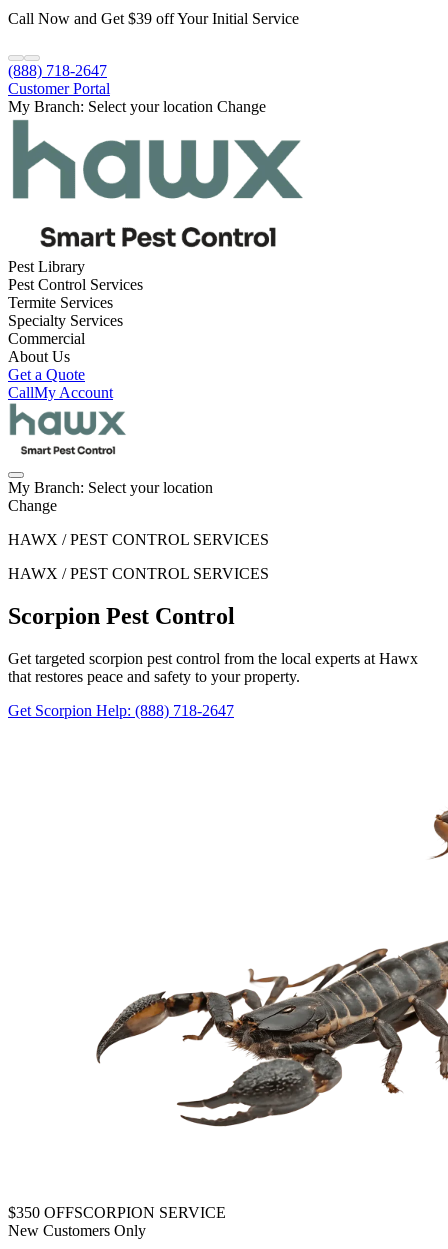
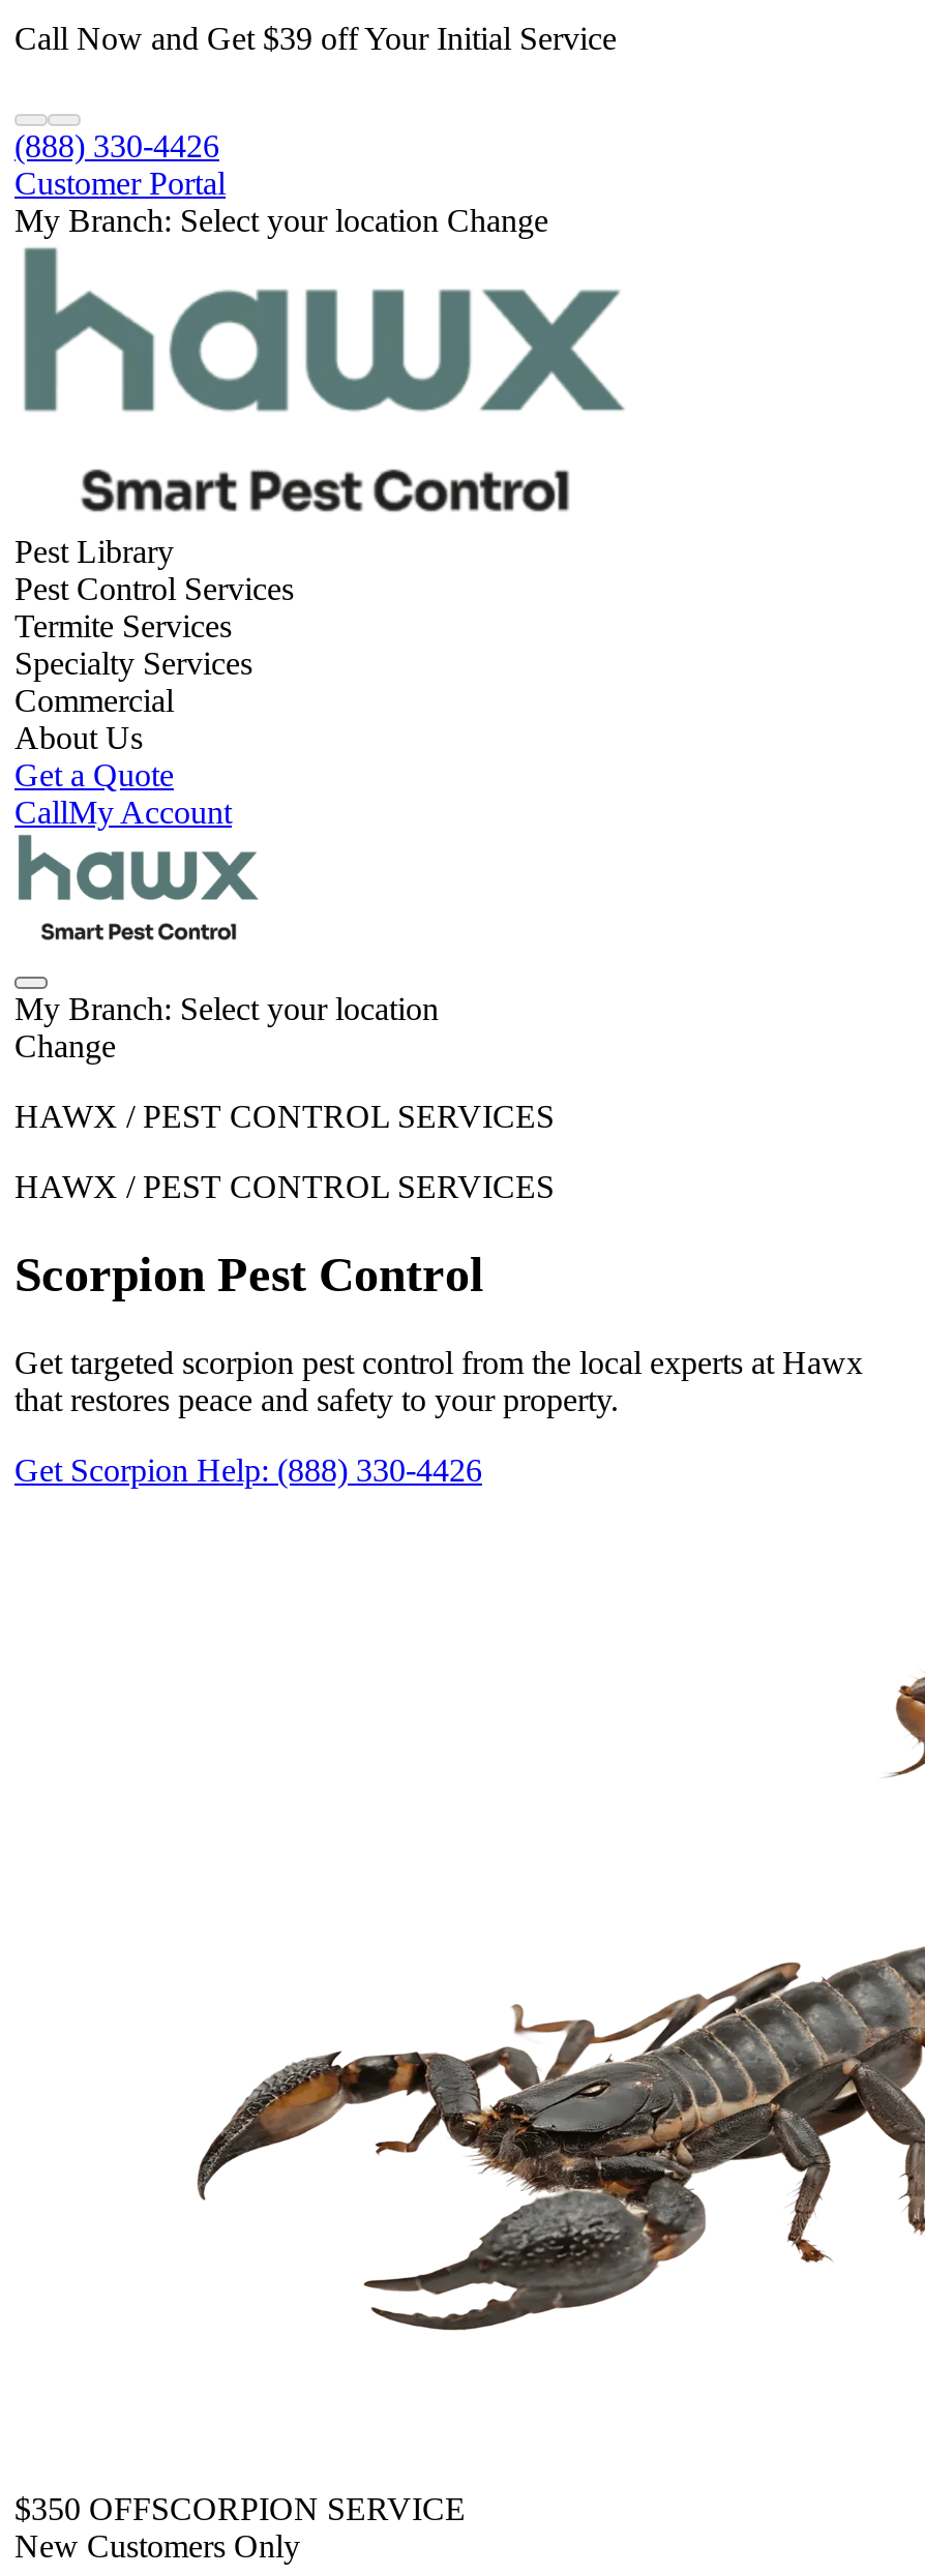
[8,62,107,79] (888) 718-2647 -> [14,128,219,163] (888) 330-4426
[8,702,234,719] Get Scorpion Help: (888) 718-2647 -> [14,1452,482,1487] Get Scorpion Help: (888) 330-4426

